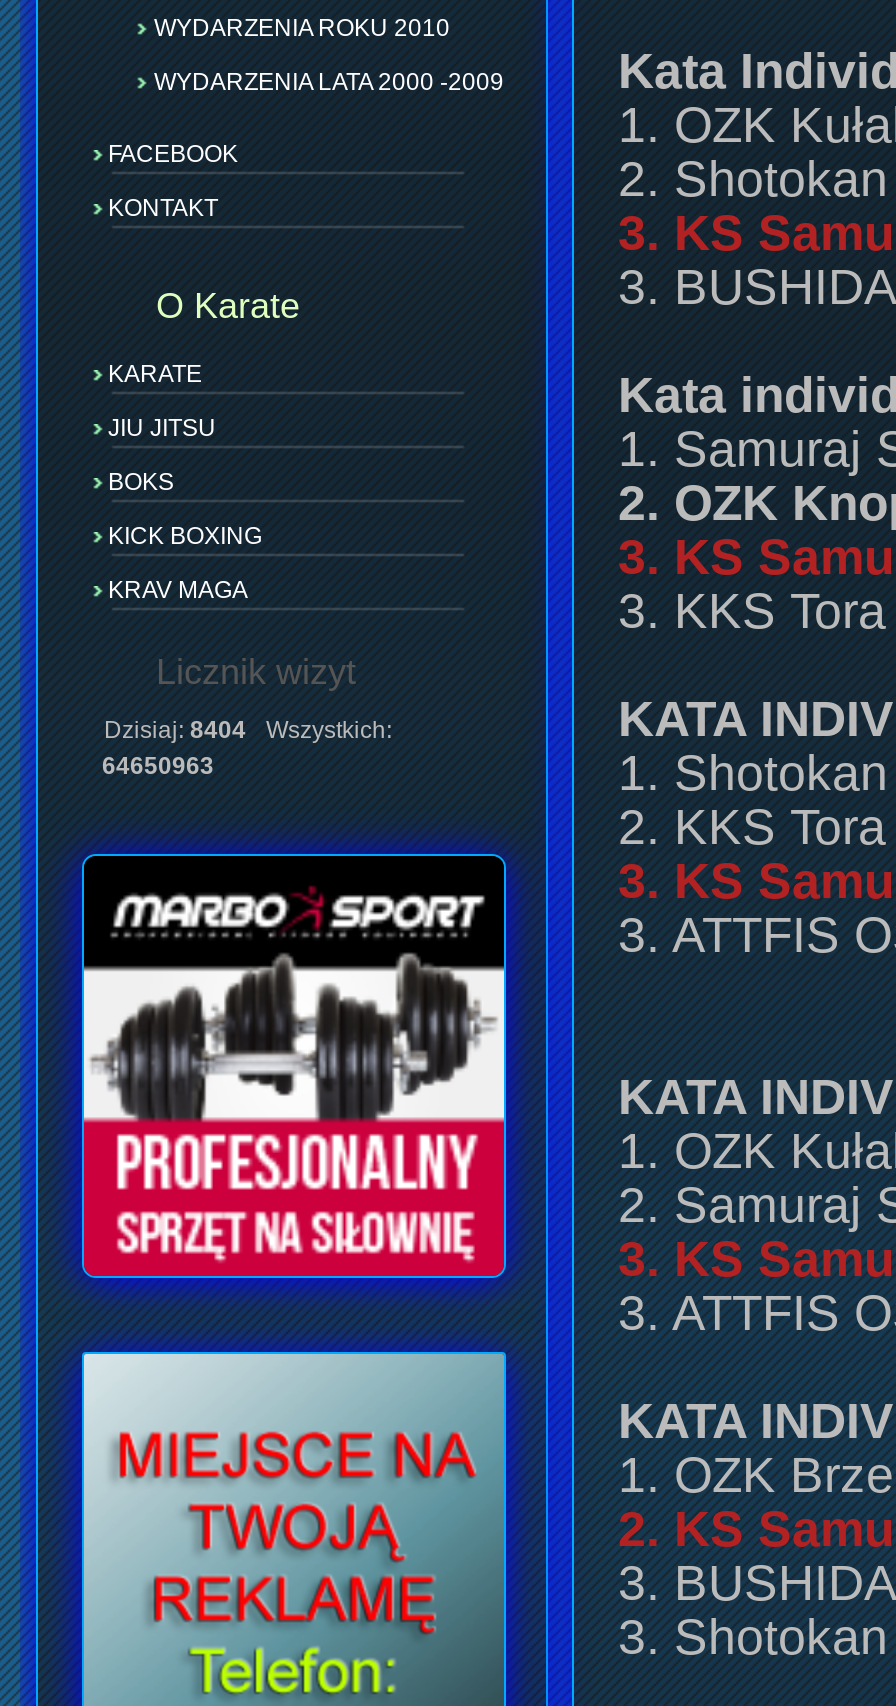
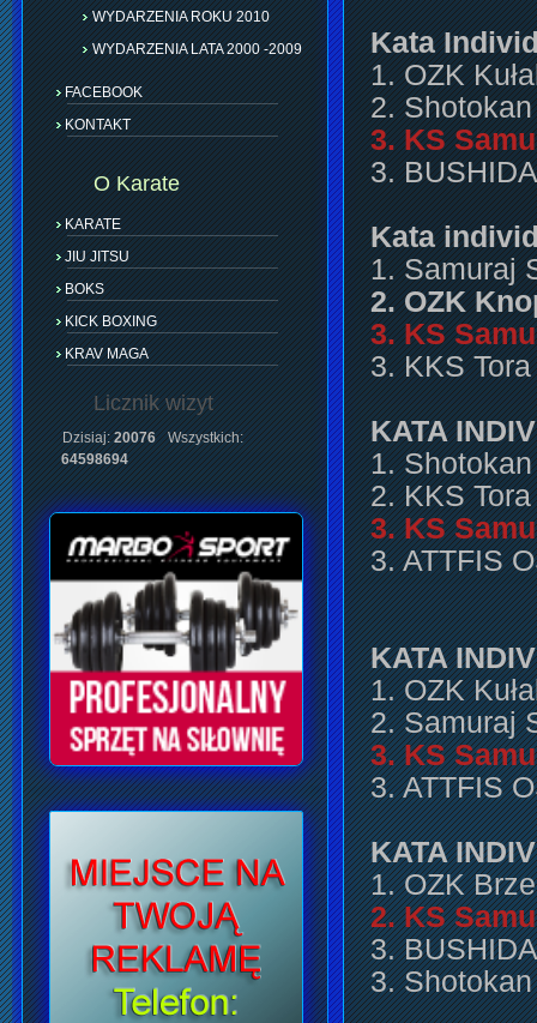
[104,716,392,744] Dzisiaj: 8404 Wszystkich: -> [62,429,243,446] Dzisiaj: 20076 Wszystkich:
[102,752,214,780] 64650963 -> [61,451,128,468] 64598694

